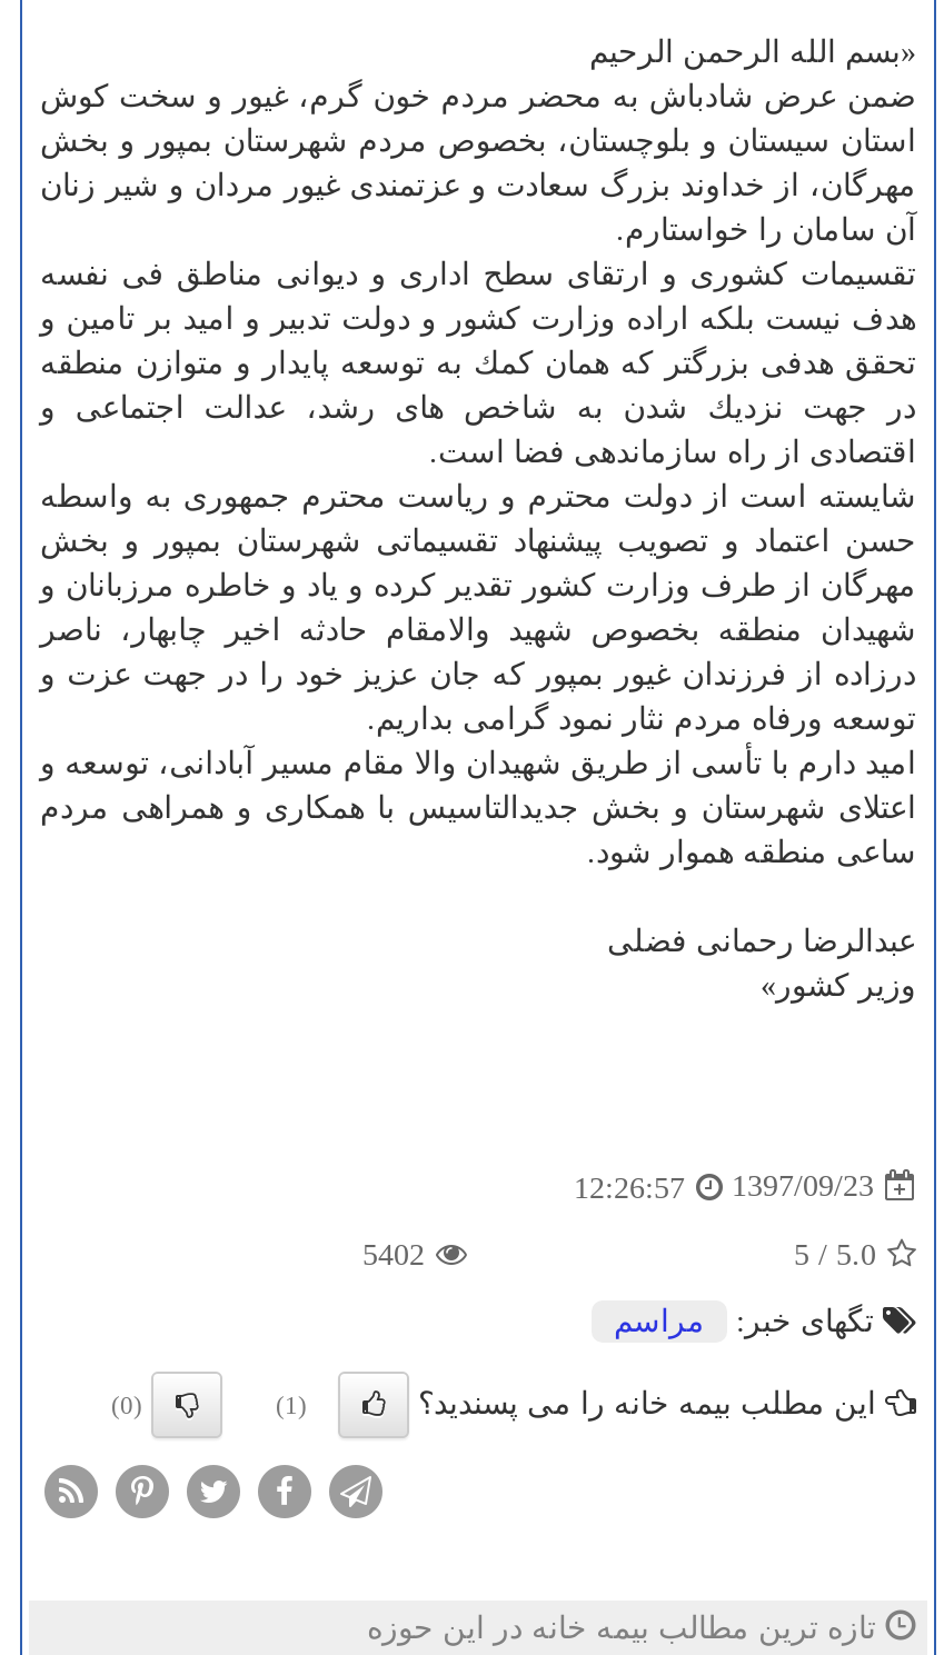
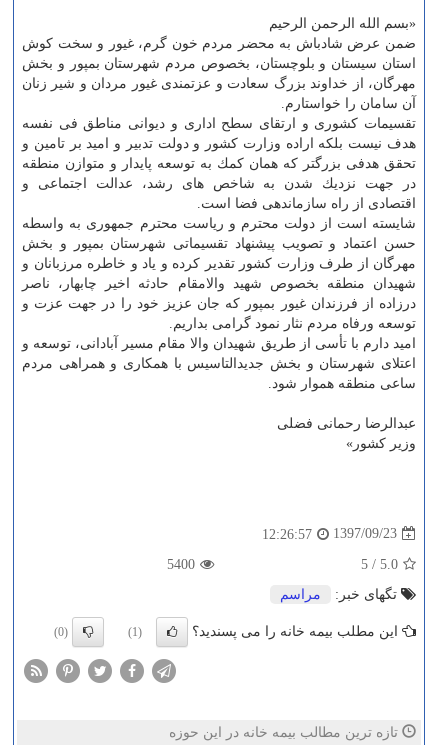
[362,1238,425,1272] 5402 -> [167,557,195,572] 5400

